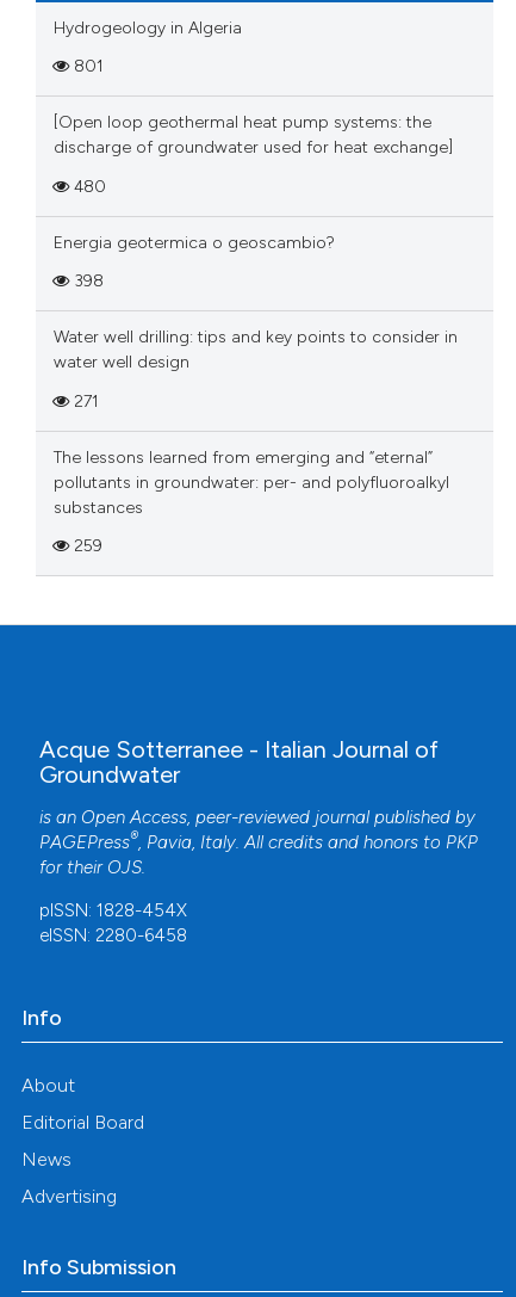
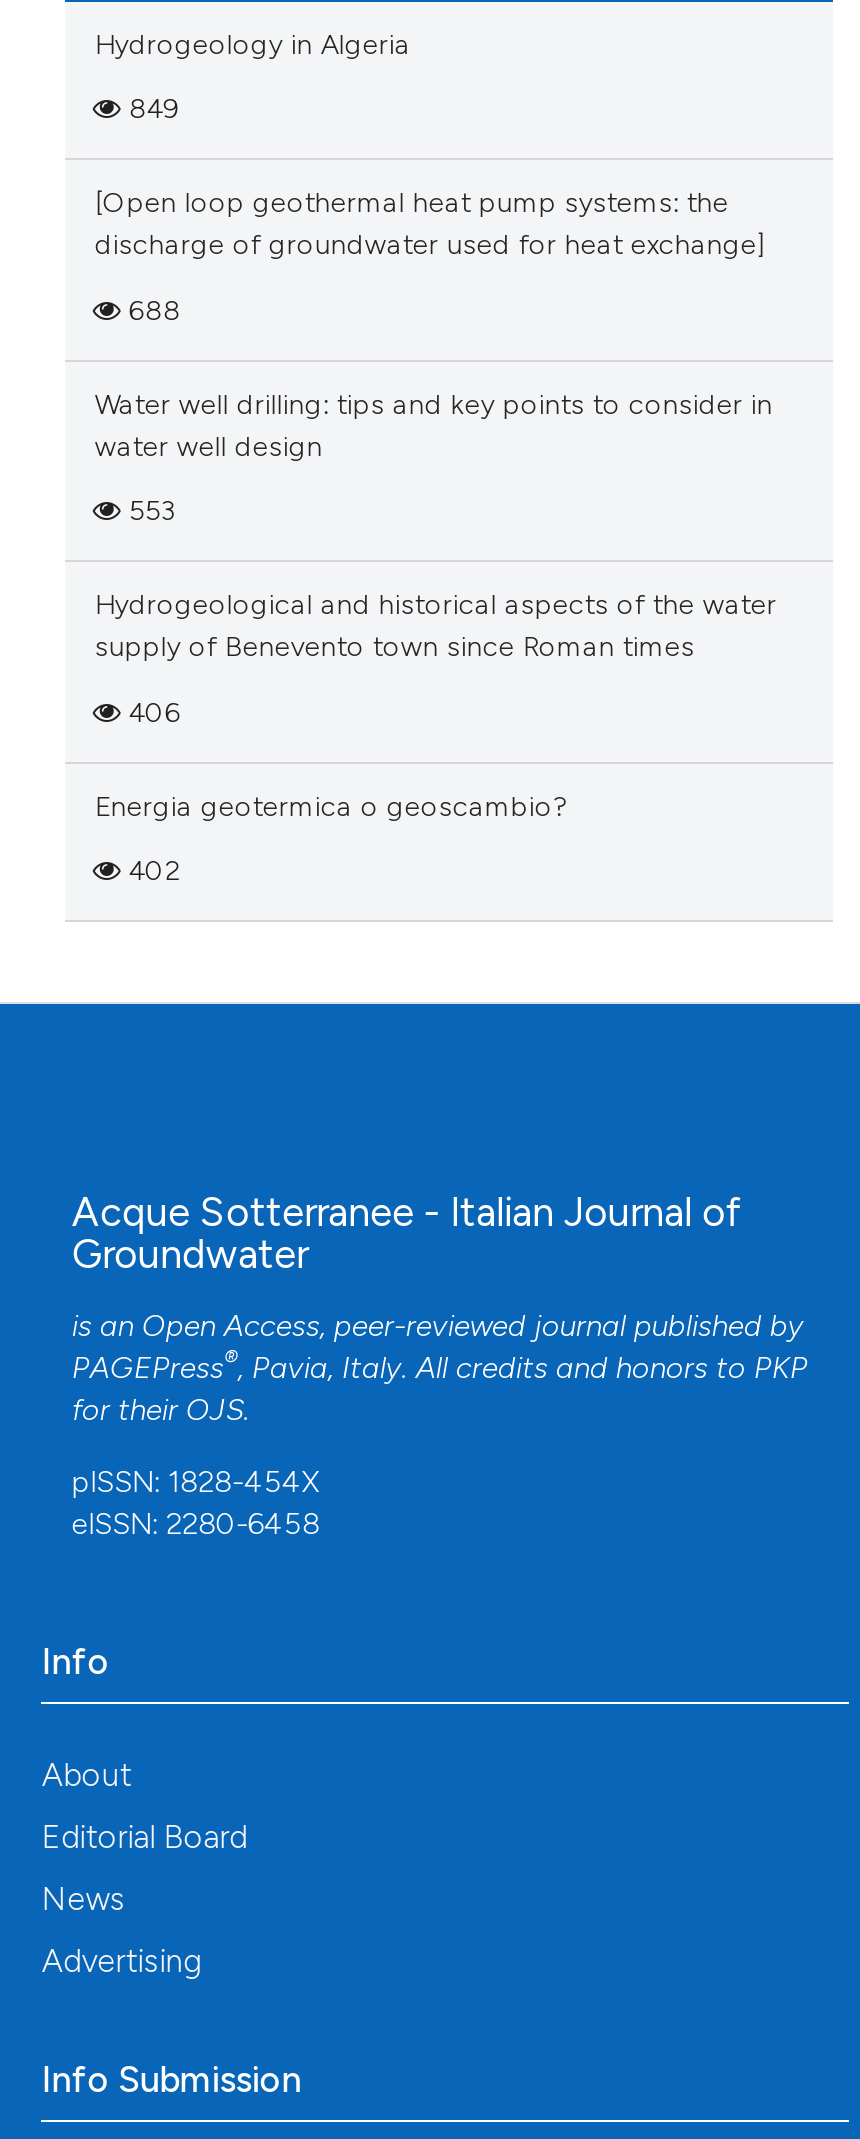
[69,56,104,76] 801 -> [121,92,179,126] 849
[69,176,106,291] 480 | 398 -> [121,293,181,327] 688
moved [54,232,335,253] -> [95,790,567,824]: Energia geotermica o geoscambio?
moved [54,327,457,373] -> [95,388,773,464]: Water well drilling: tips and key points to consider in | water well design
[54,391,449,556] 271 | The lessons learned from emerging and “eternal” | pollutants in groundwater: per- and polyfluoroalkyl | substances | 259 -> [95,494,777,888] 553 | Hydrogeological and historical aspects of the water | supply of Benevento town since Roman times | 406 | 402

